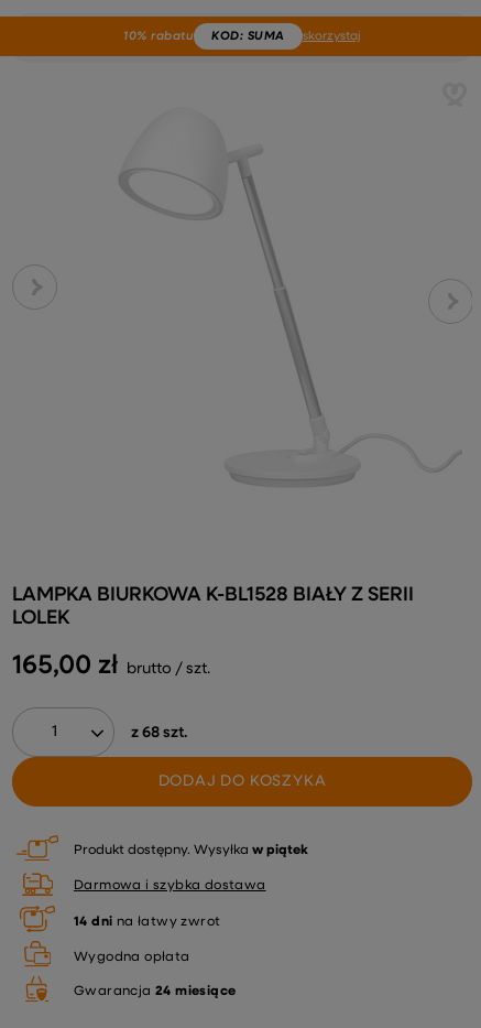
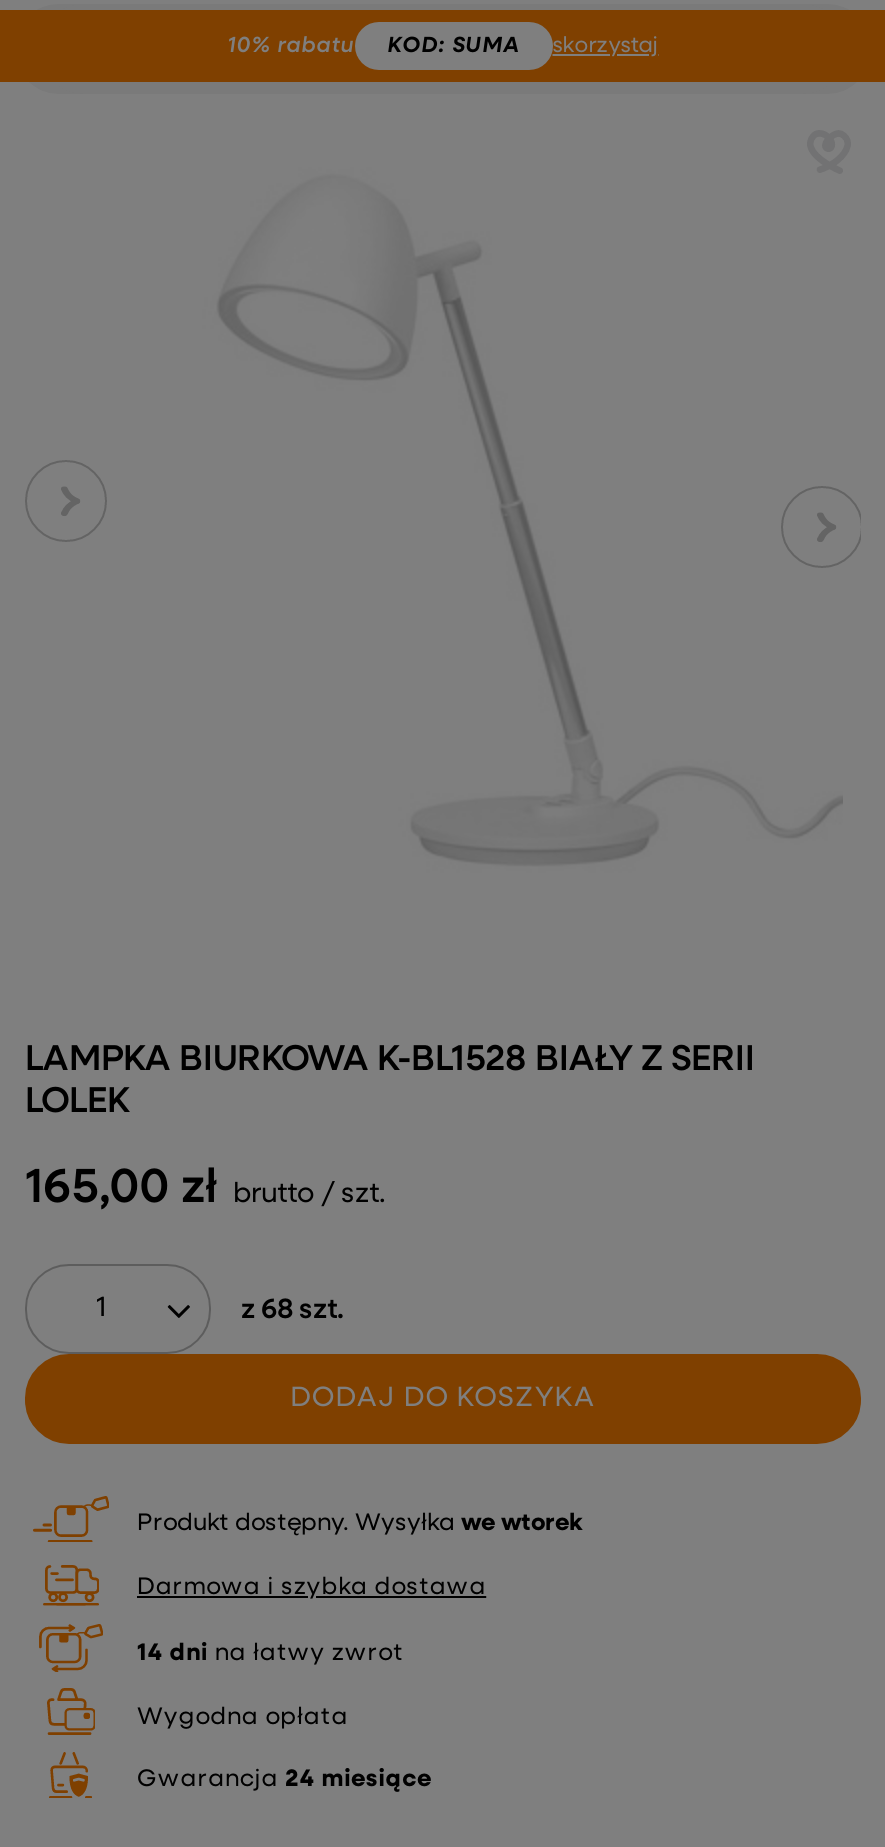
[74,844,308,857] Produkt dostępny Wysyłka w piątek -> [137,1512,583,1536] Produkt dostępny Wysyłka we wtorek

